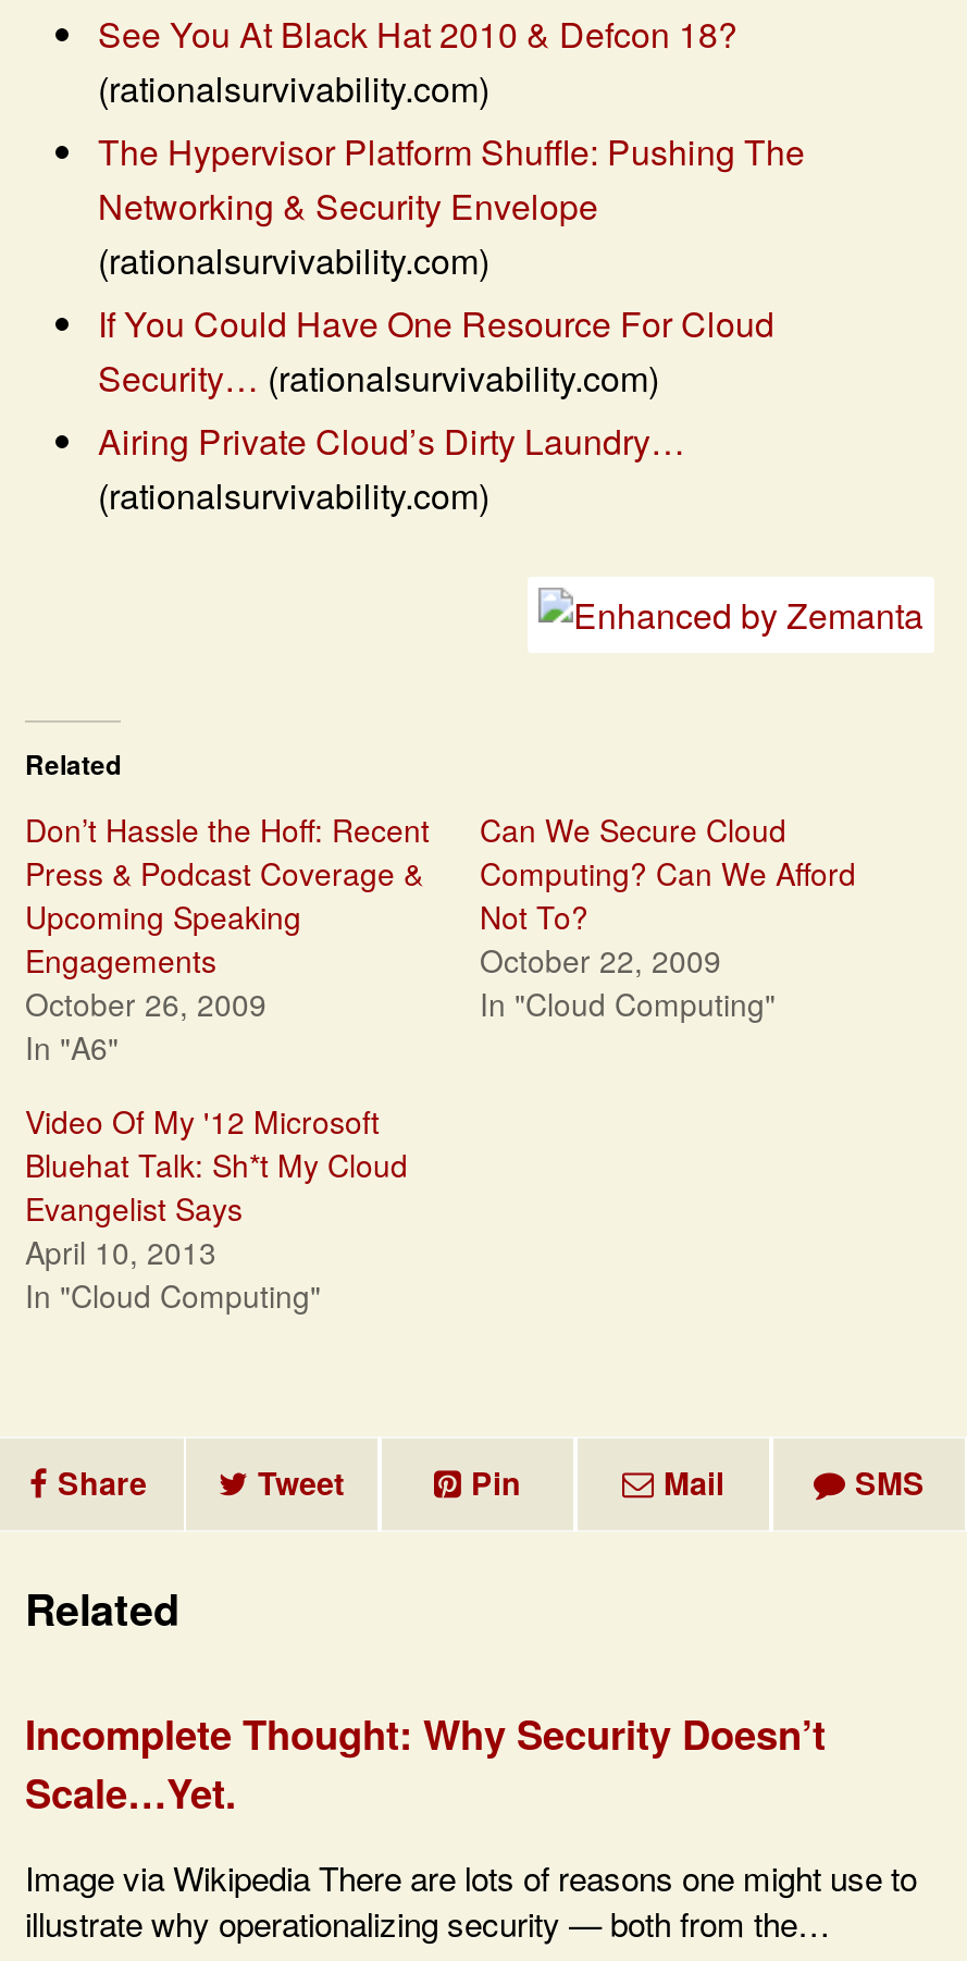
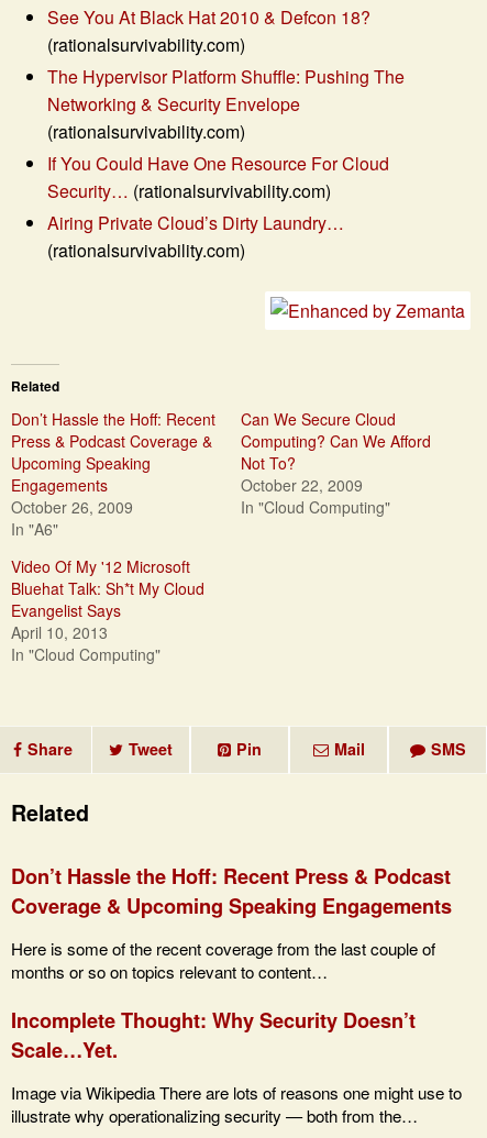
none -> [11,861,452,983] Don’t Hassle the Hoff: Recent Press & Podcast | Coverage & Upcoming Speaking Engagements | Here is some of the recent coverage from the last couple of | months or so on topics relevant to content…

